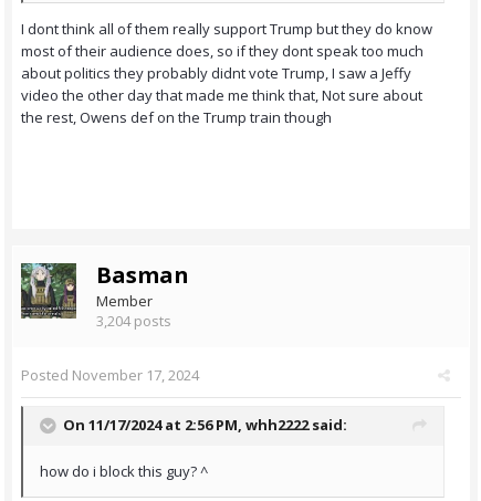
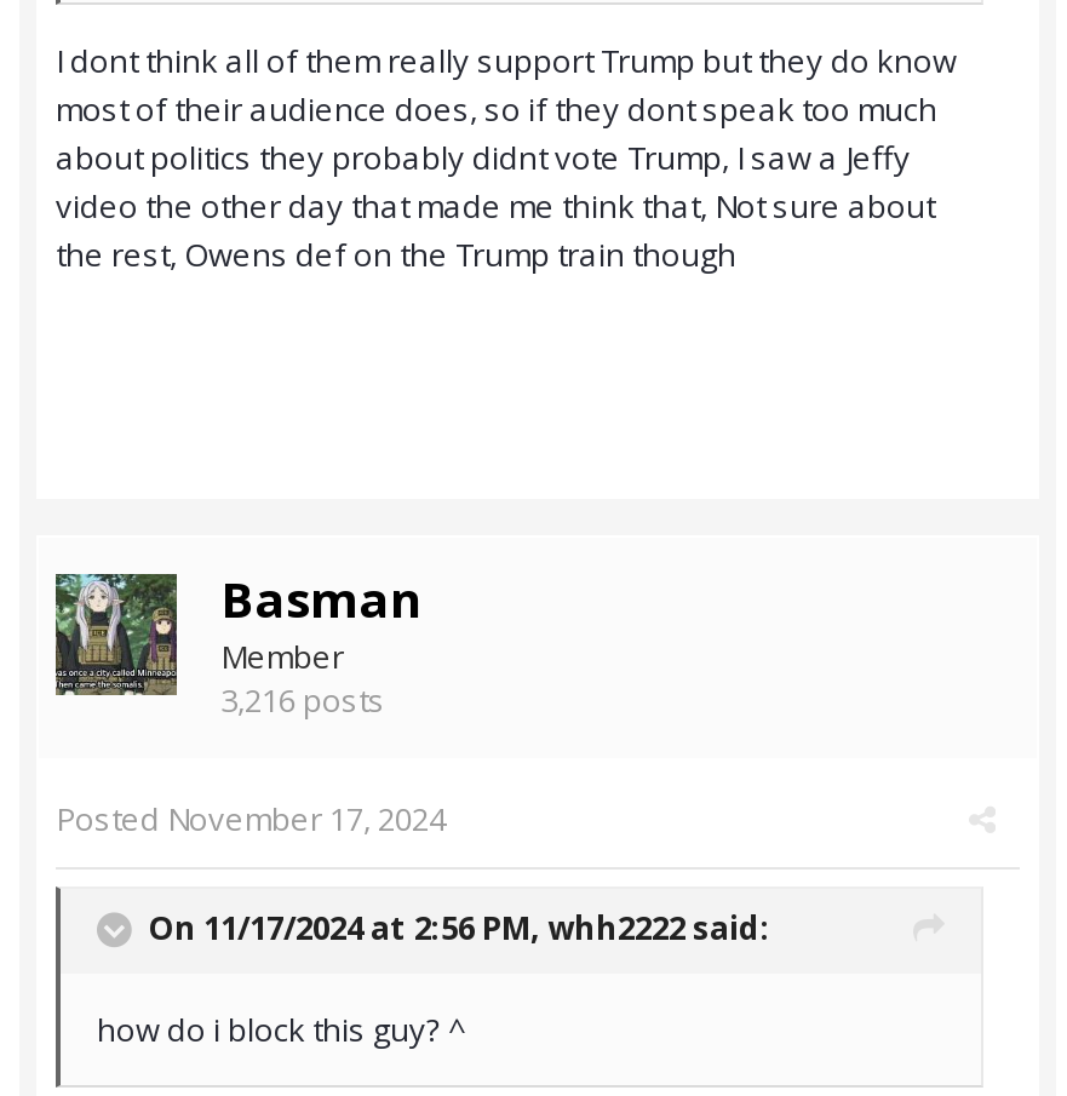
[96,311,171,331] 3,204 posts -> [220,678,385,722] 3,216 posts

